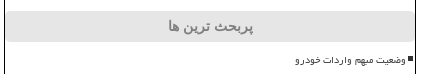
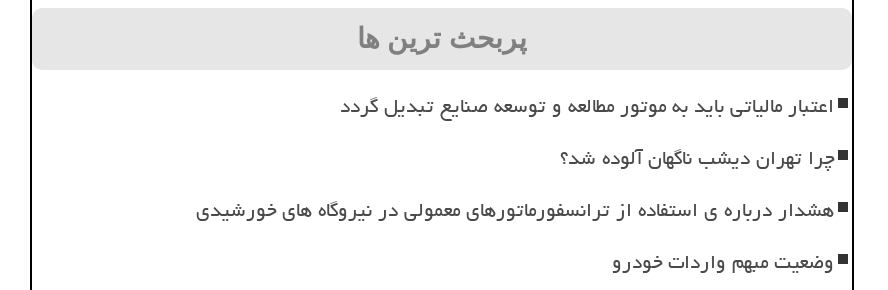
none -> [196,86,834,230] اعتبار مالیاتی باید به موتور مطالعه و توسعه صنایع تبدیل گردد | چرا تهران دیشب ناگهان آلوده شد؟ | هشدار درباره ی استفاده از ترانسفورماتورهای معمولی در نیروگاه های خورشیدی

